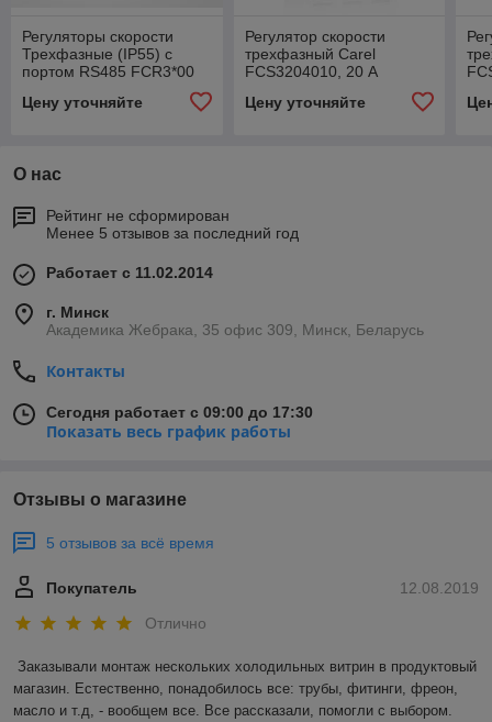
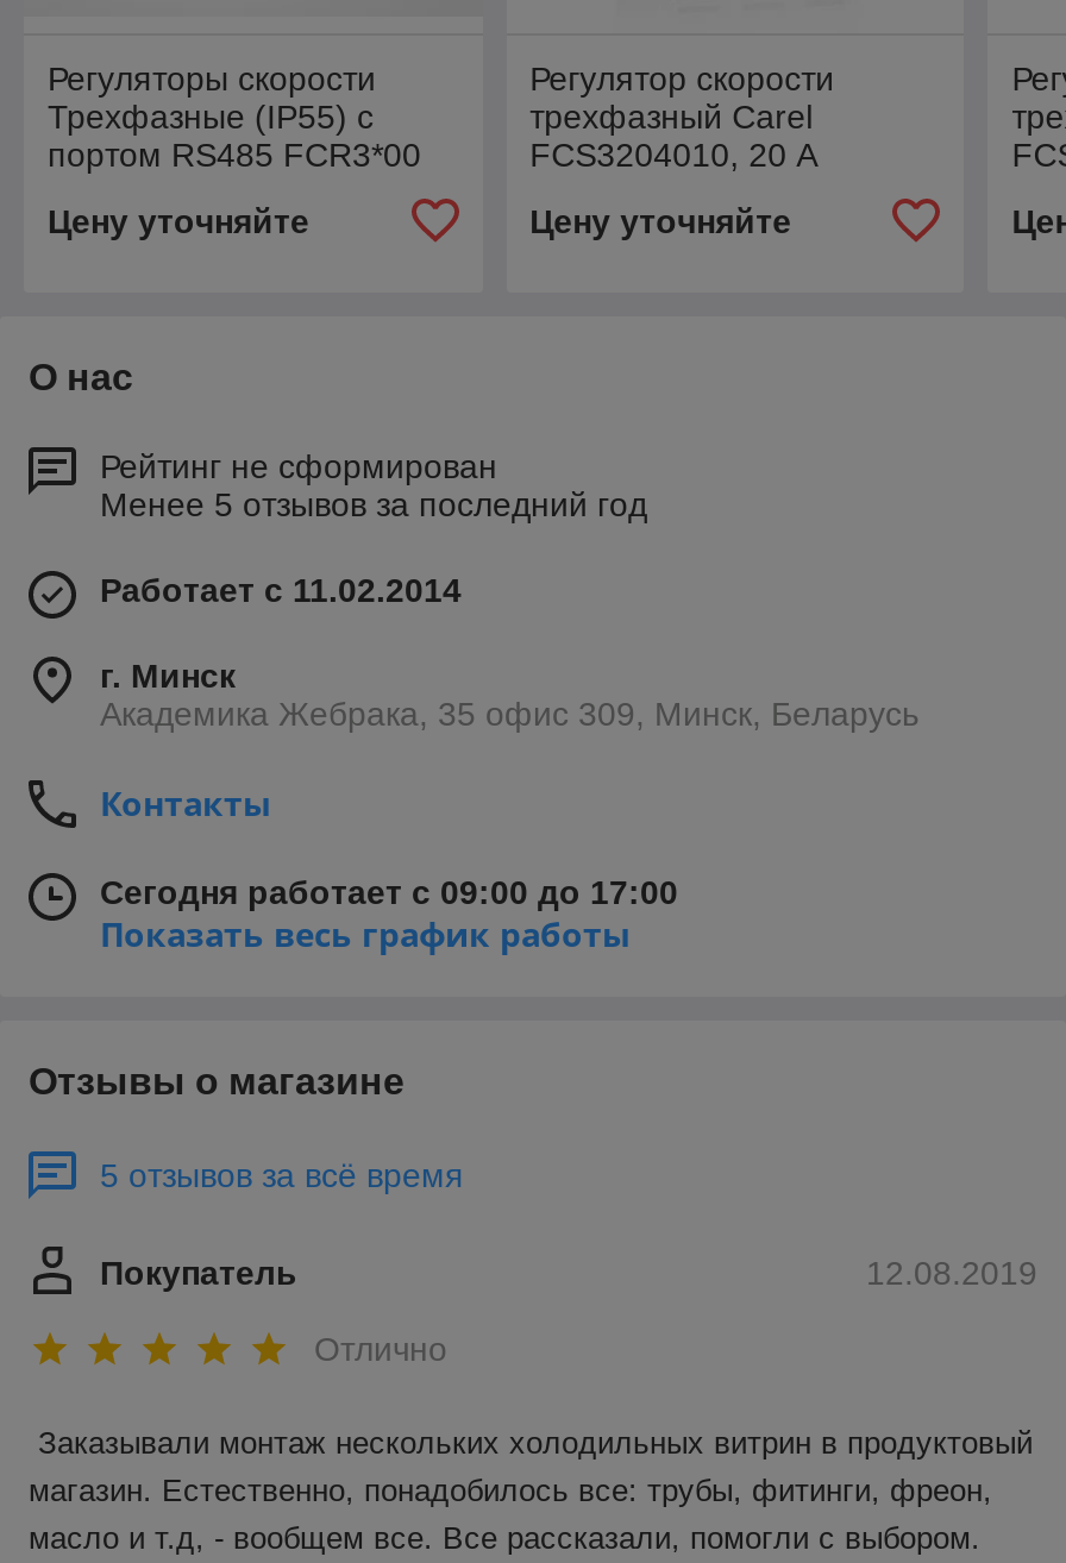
[46,404,313,421] Сегодня работает с 09:00 до 17:30 -> [100,874,678,912] Сегодня работает с 09:00 до 17:00

